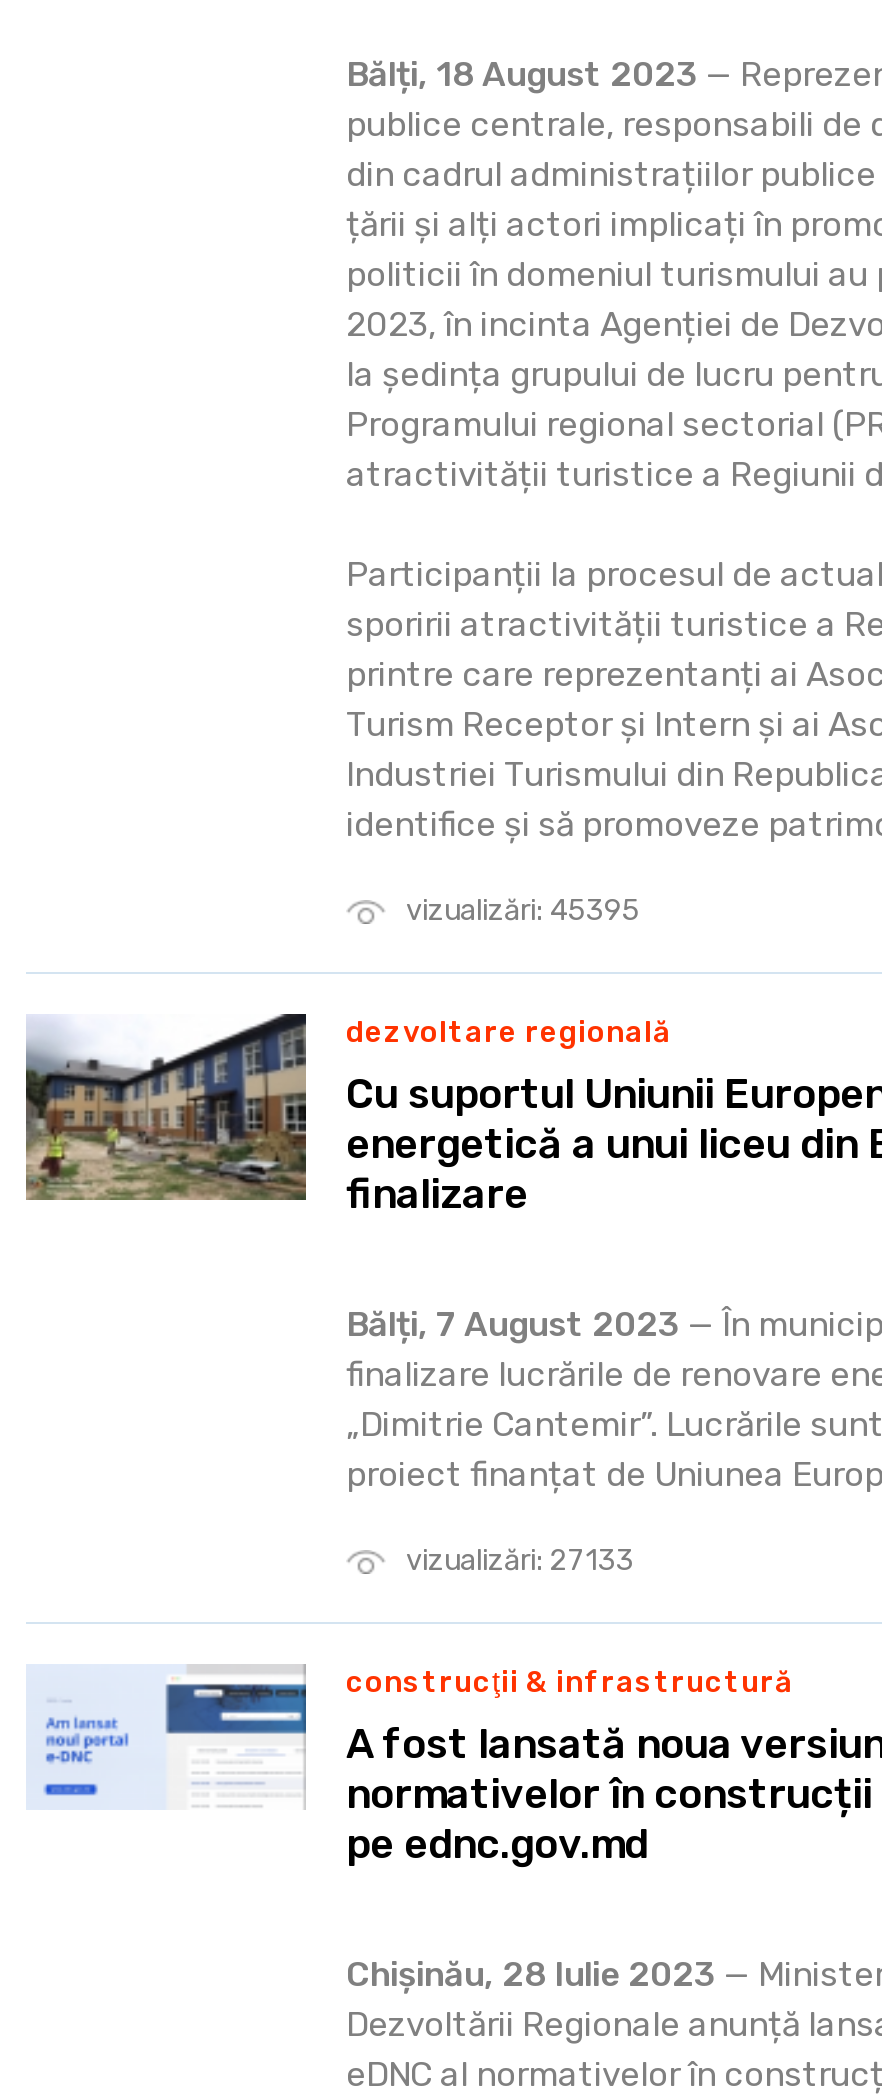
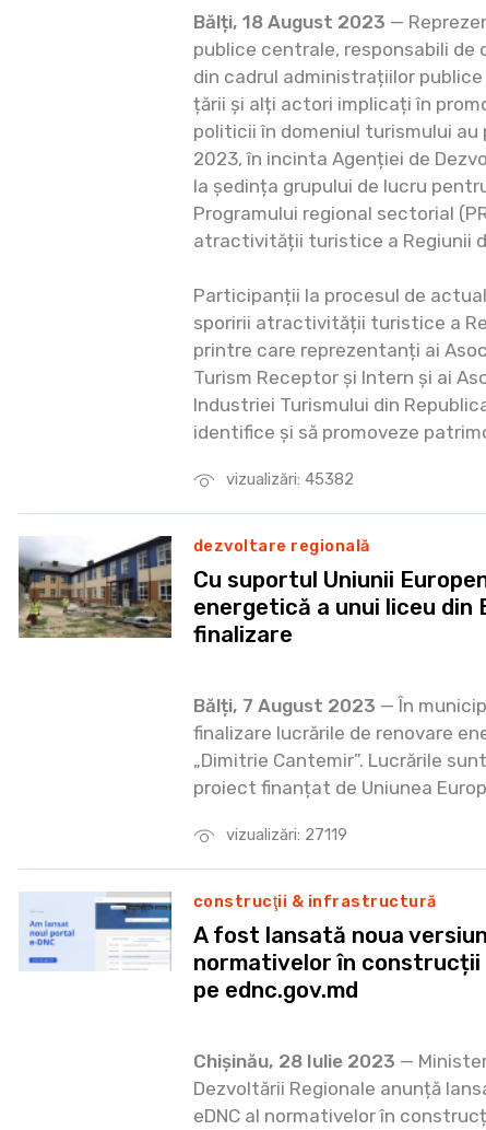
[406,892,640,928] vizualizări: 45395 -> [226,469,354,489] vizualizări: 45382
[406,1542,634,1578] vizualizări: 27133 -> [226,825,347,844] vizualizări: 27119

